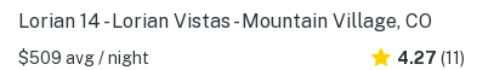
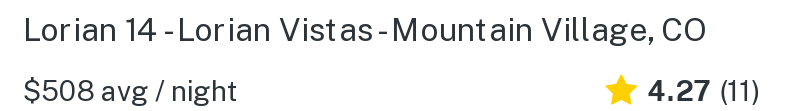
[18,48,149,67] $509 avg / night -> [23,74,239,106] $508 avg / night

